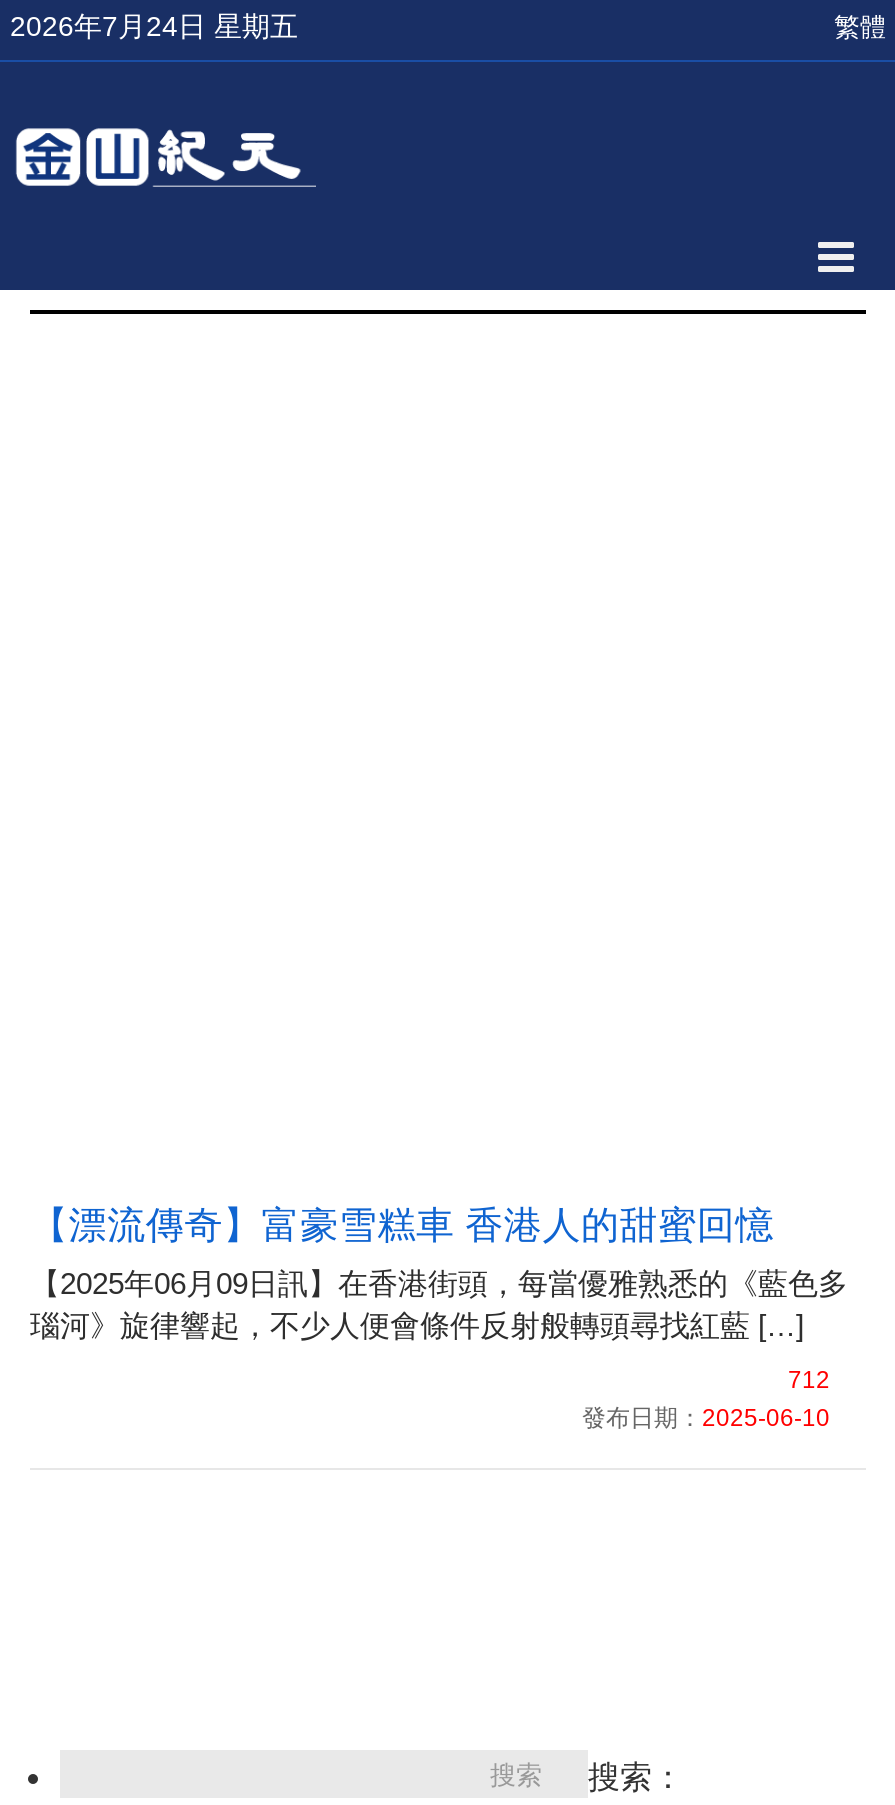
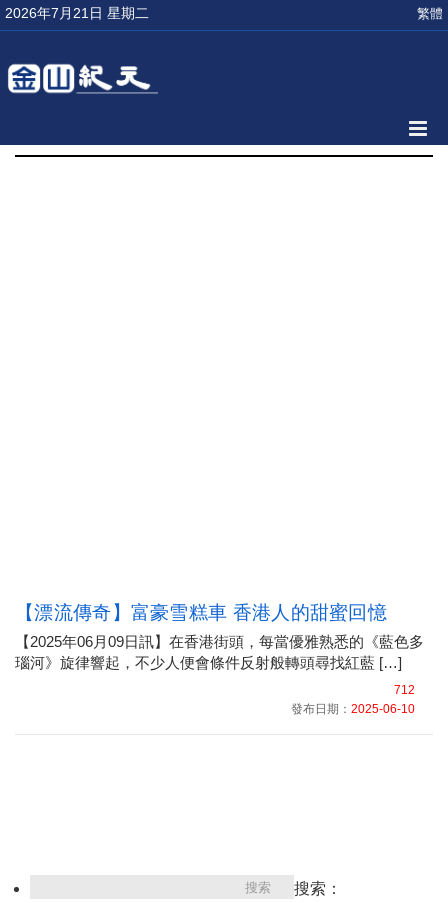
[10,10,298,42] 2026年7月24日 星期五 -> [5,5,149,21] 2026年7月21日 星期二

